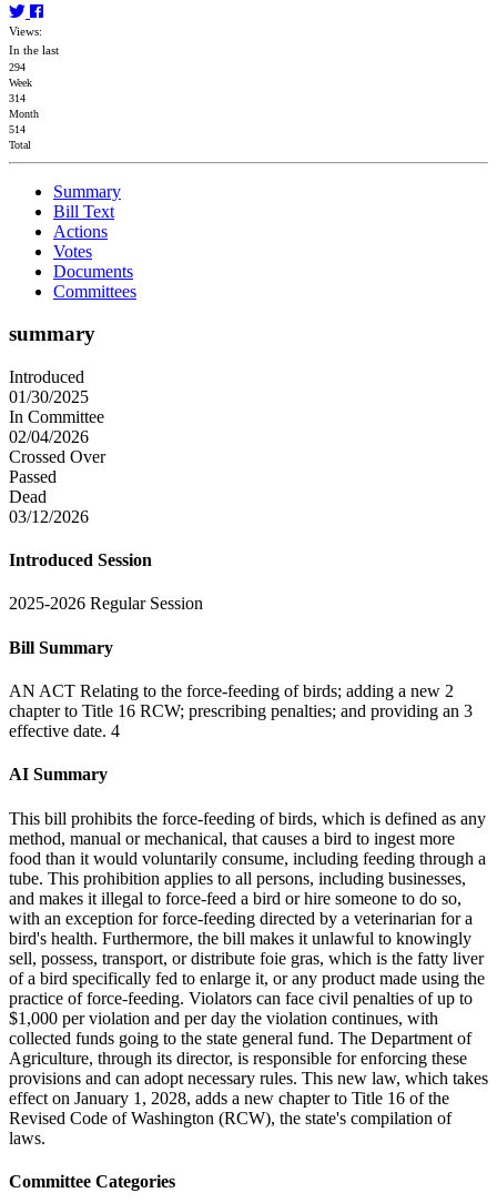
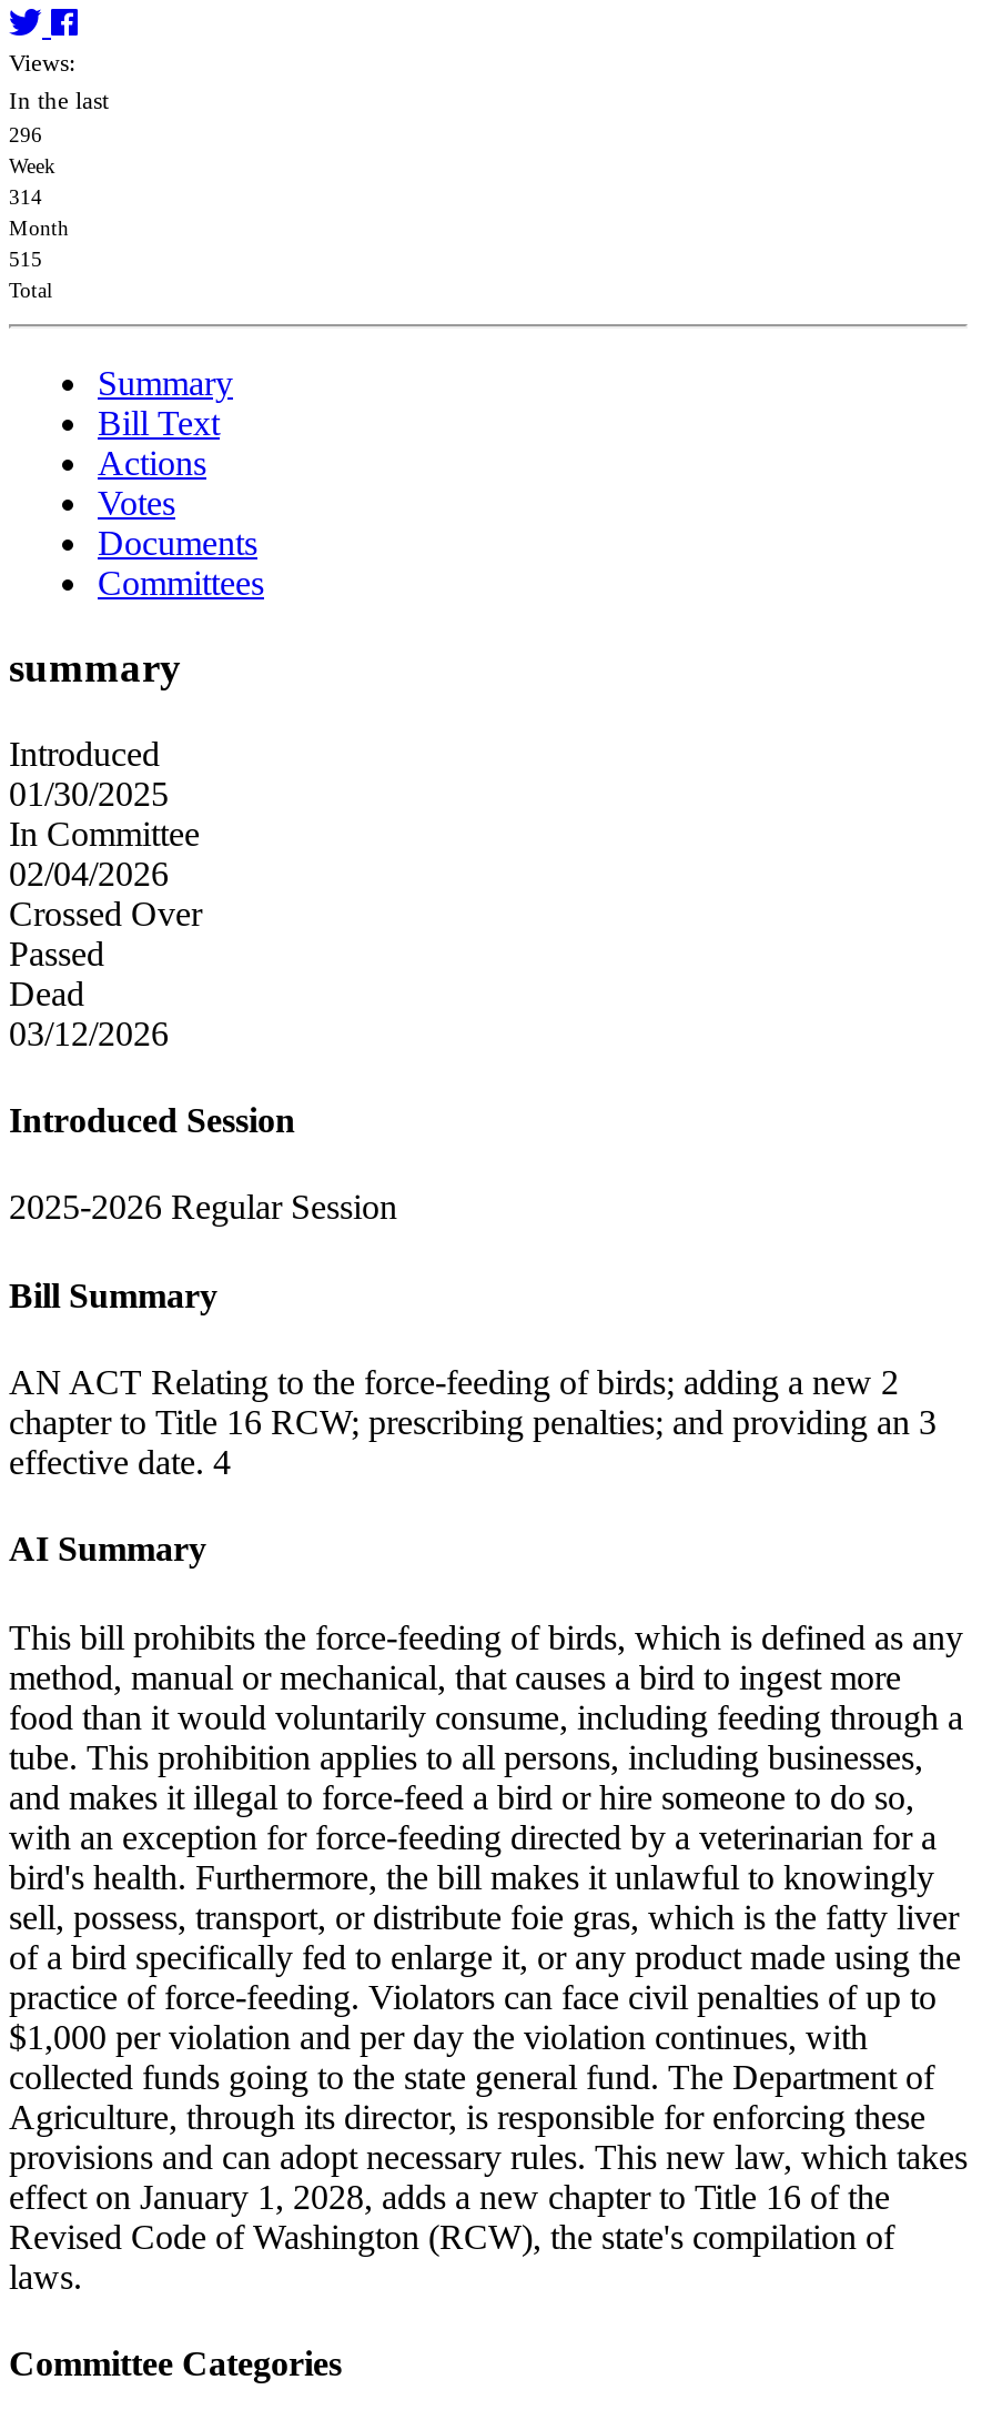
[9,60,26,73] 294 -> [9,121,42,145] 296
[9,123,26,135] 514 -> [9,245,42,270] 515

